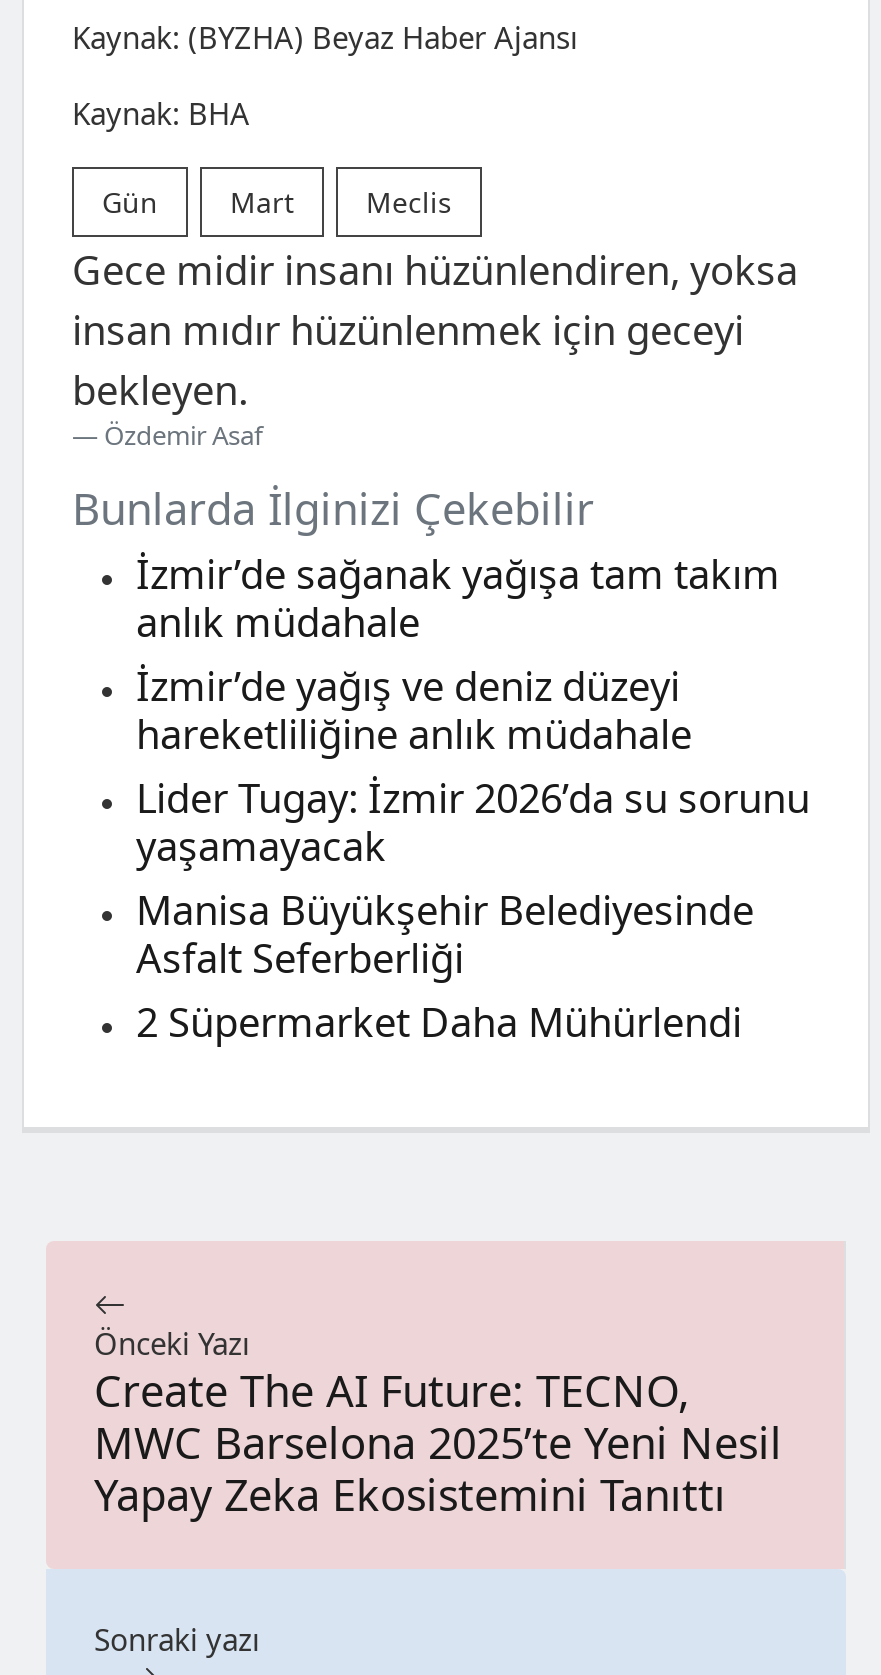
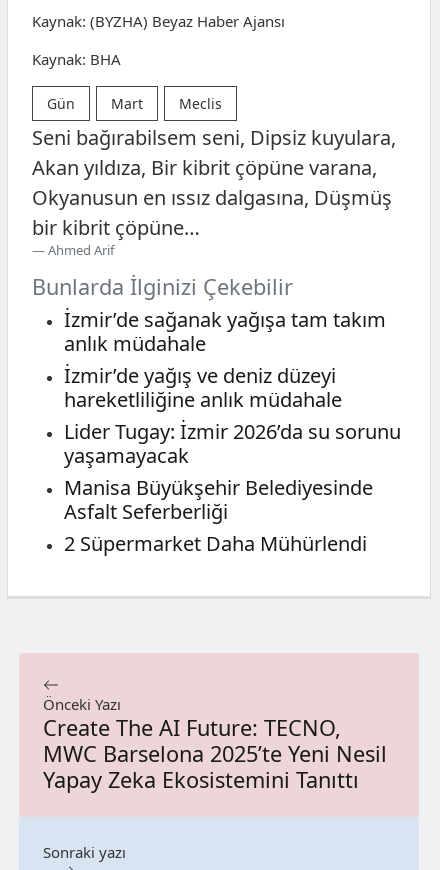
[72,243,798,453] Gece midir insanı hüzünlendiren, yoksa | insan mıdır hüzünlenmek için geceyi | bekleyen. | Özdemir Asaf -> [32,124,396,259] Seni bağırabilsem seni, Dipsiz kuyulara, | Akan yıldıza, Bir kibrit çöpüne varana, | Okyanusun en ıssız dalgasına, Düşmüş | bir kibrit çöpüne… | Ahmed Arif

